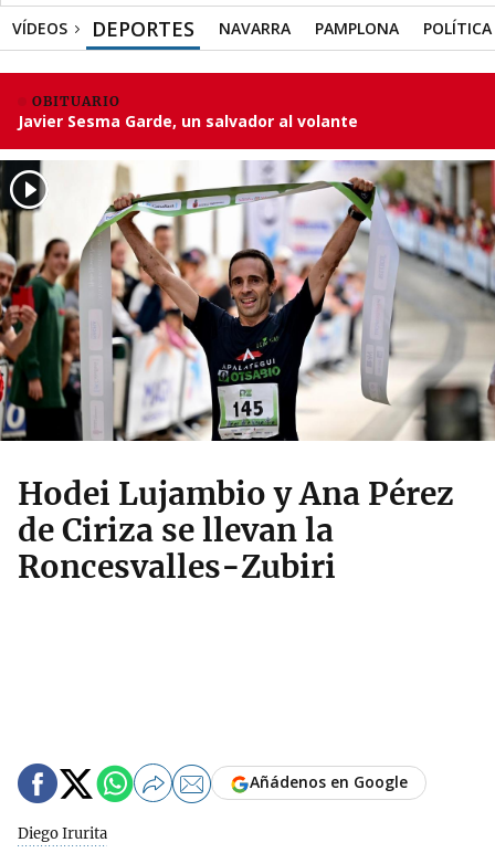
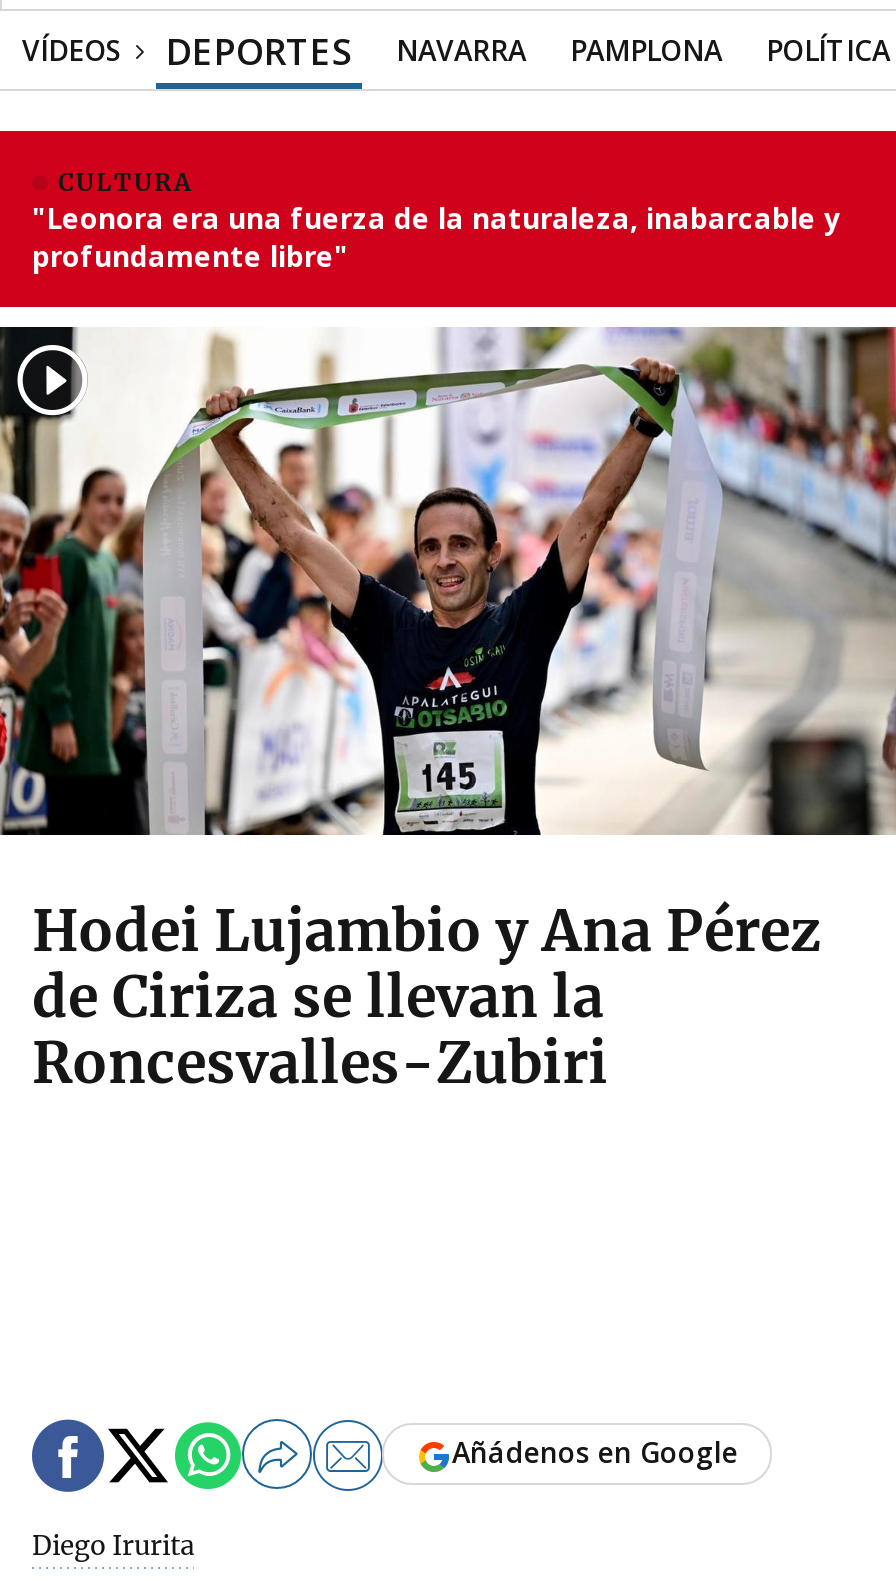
[18,93,358,131] OBITUARIO | Javier Sesma Garde, un salvador al volante -> [32,167,840,275] CULTURA | "Leonora era una fuerza de la naturaleza, inabarcable y | profundamente libre"

